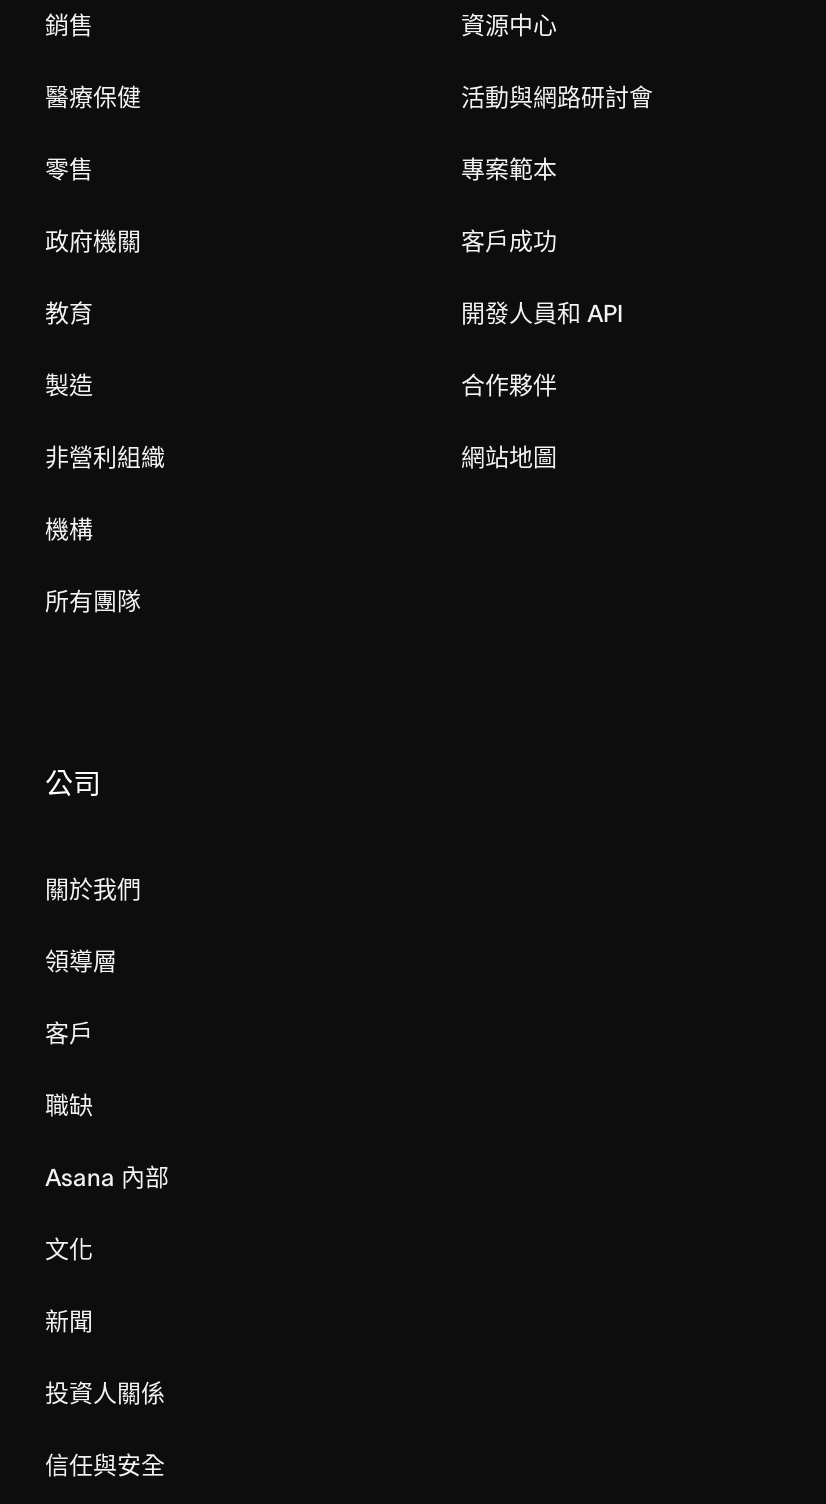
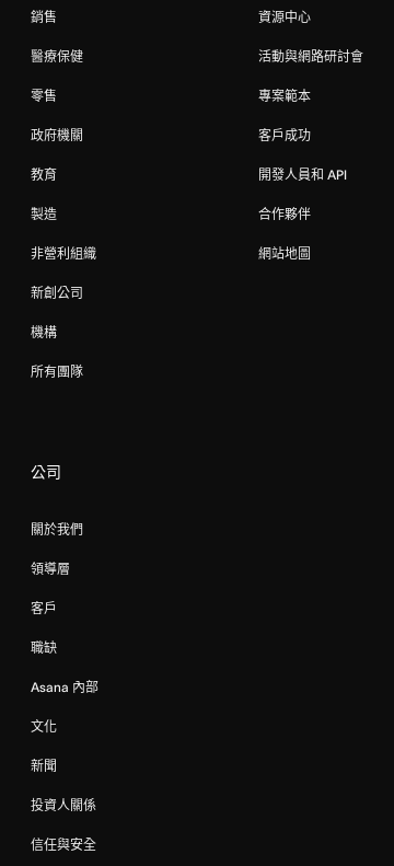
none -> [31,286,83,300] 新創公司

